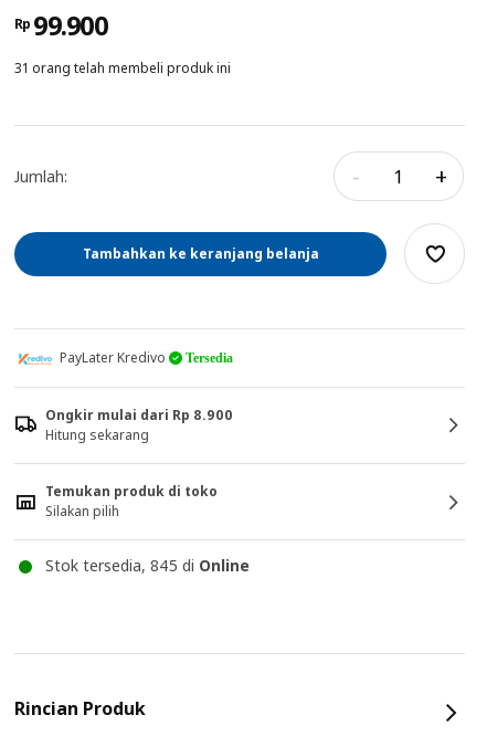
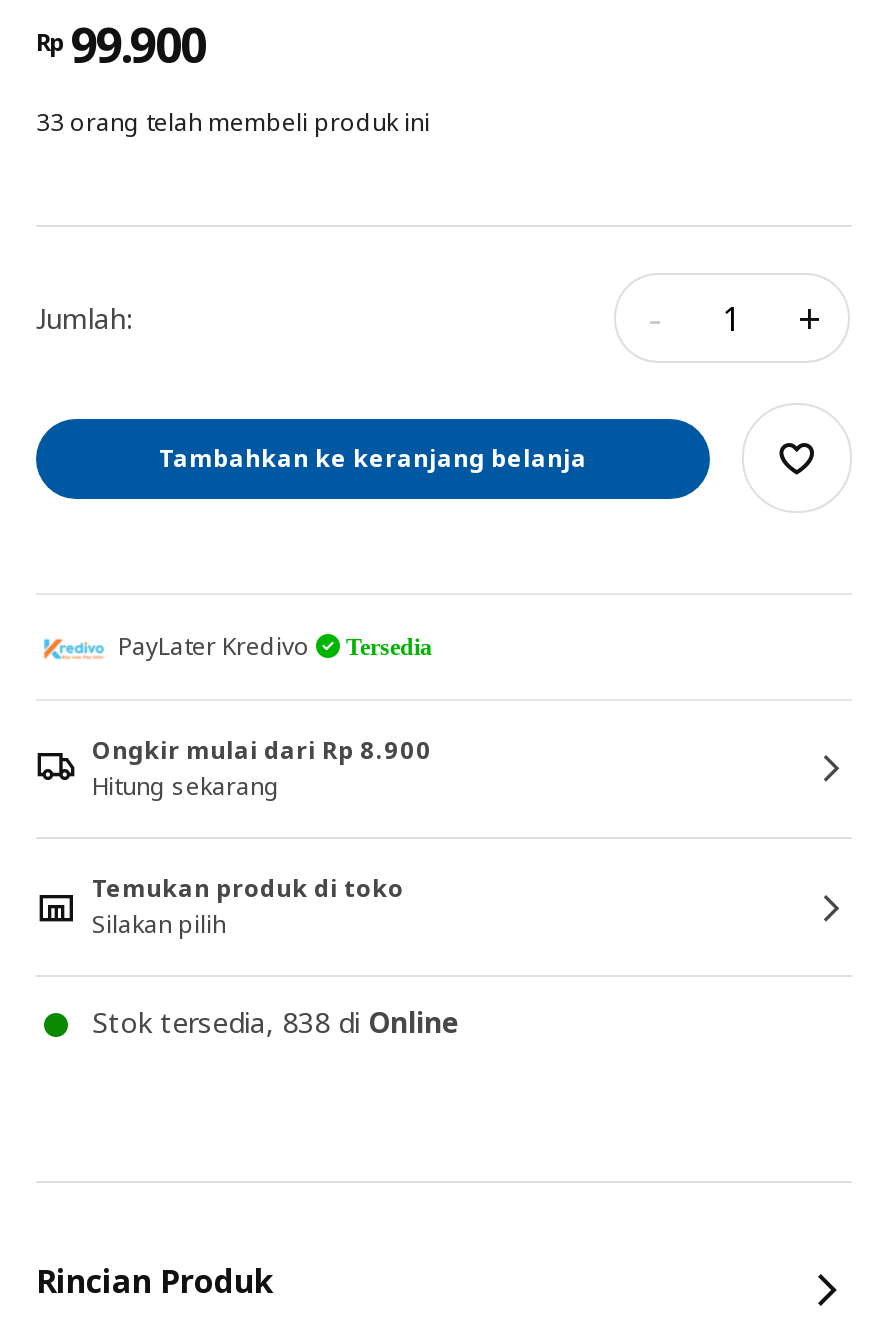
[14,59,231,77] 31 orang telah membeli produk ini -> [36,105,430,139] 33 orang telah membeli produk ini
[45,555,250,576] Stok tersedia, 845 di Online -> [92,1003,460,1041] Stok tersedia, 838 di Online

